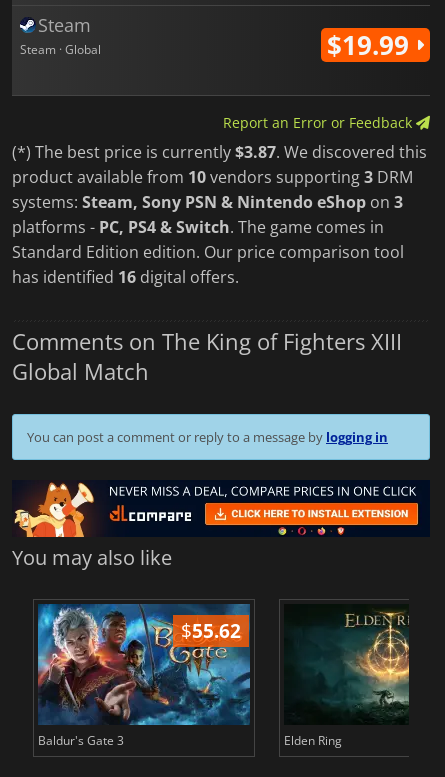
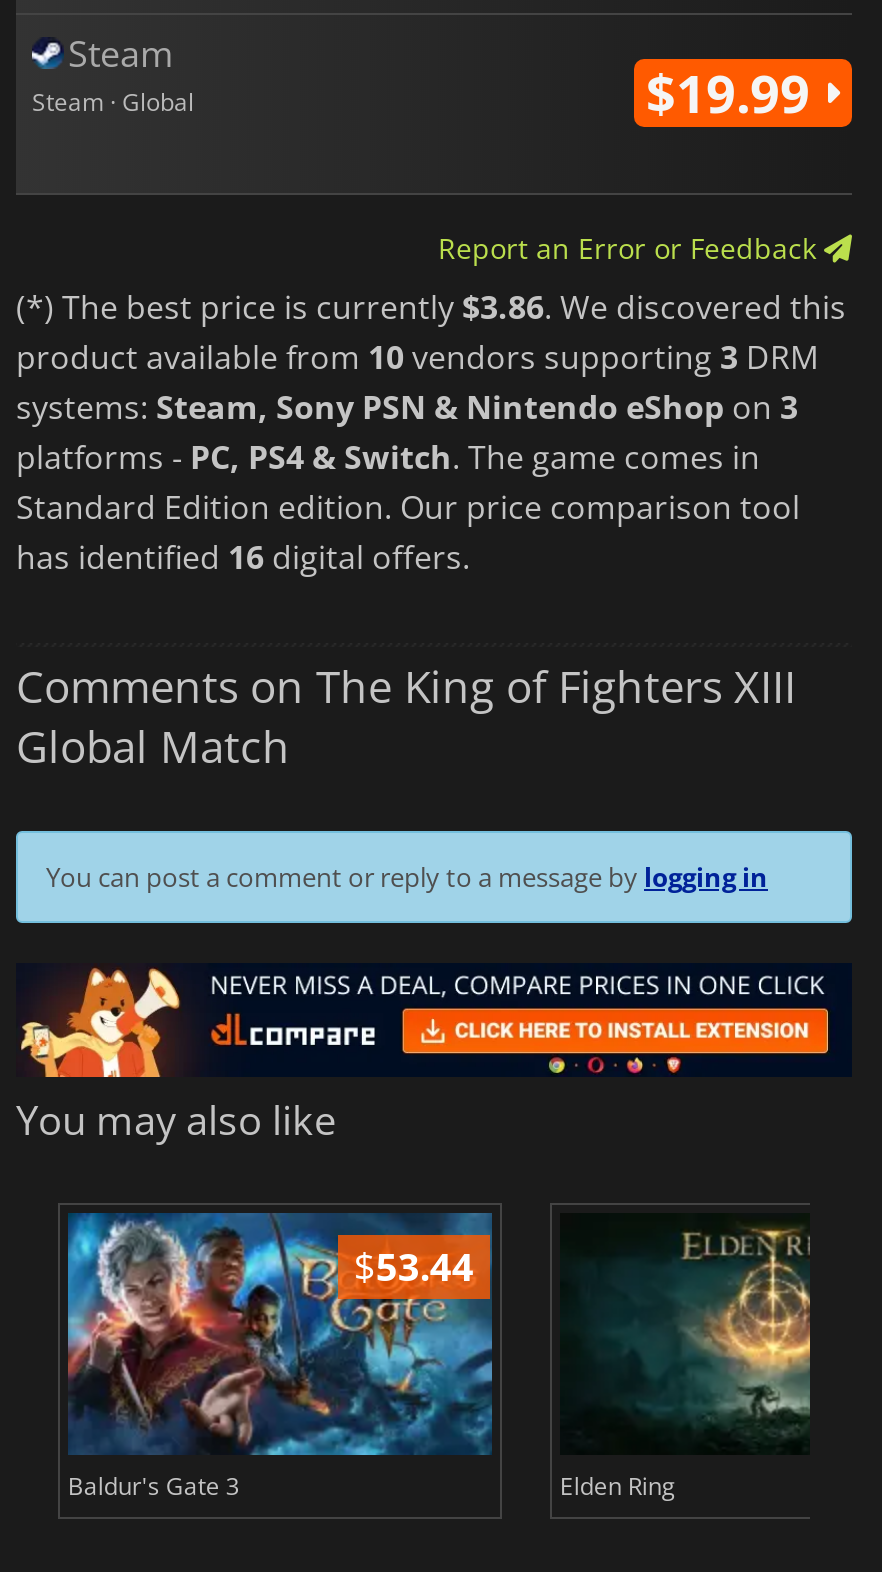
[12,140,427,162] (*) The best price is currently $3.87. We discovered this -> [16,285,846,329] (*) The best price is currently $3.86. We discovered this
[181,617,241,644] $55.62 -> [354,1238,474,1292] $53.44

